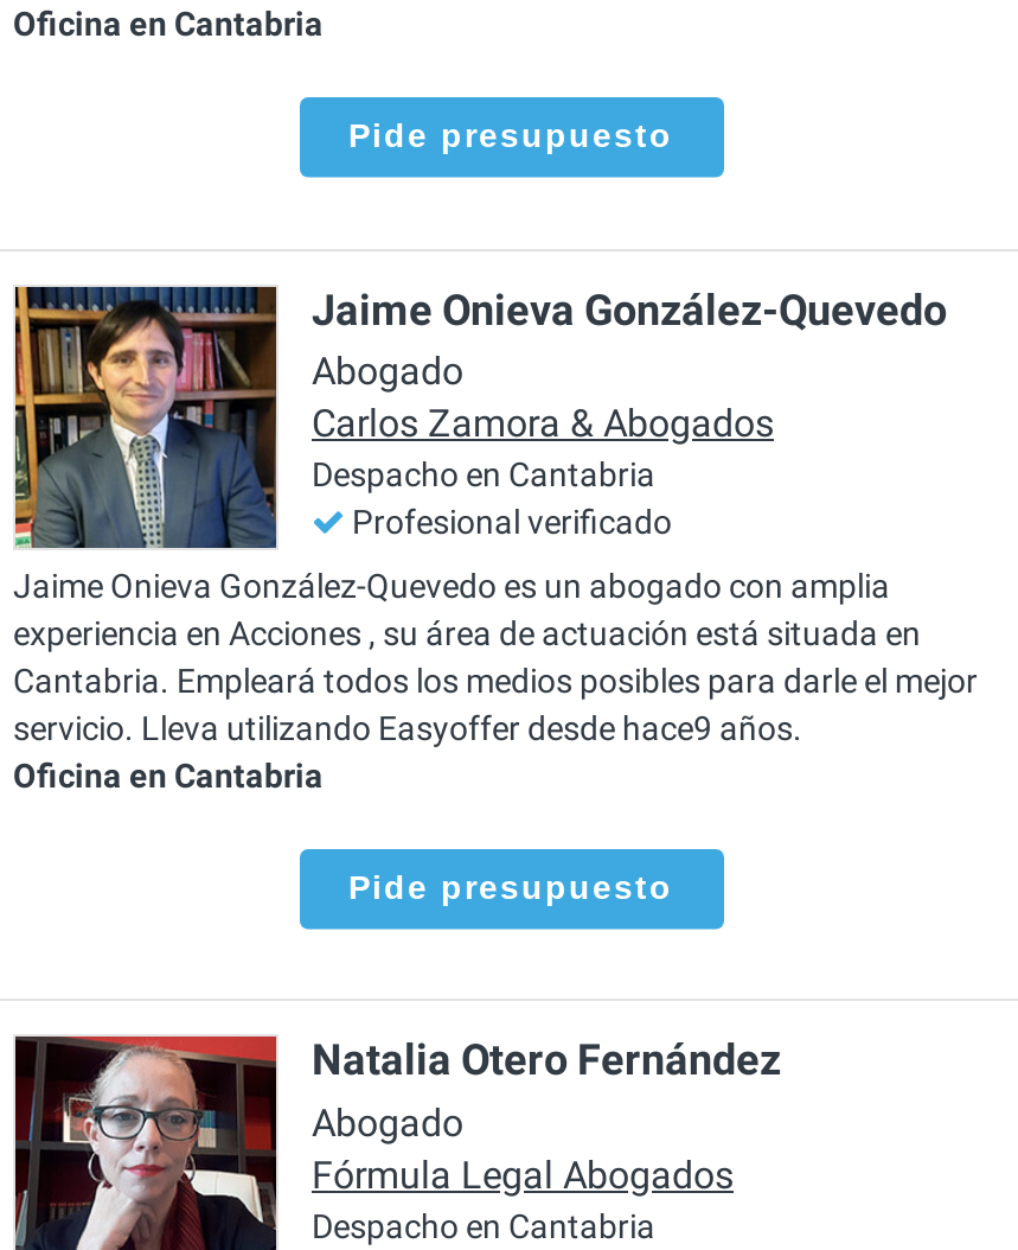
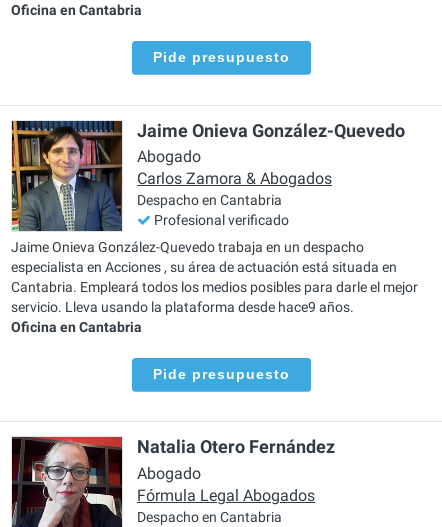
[13,566,921,652] Jaime Onieva González-Quevedo es un abogado con amplia | experiencia en Acciones , su área de actuación está situada en -> [11,239,397,275] Jaime Onieva González-Quevedo trabaja en un despacho | especialista en Acciones , su área de actuación está situada en
[13,708,802,746] servicio. Lleva utilizando Easyoffer desde hace9 años. -> [11,299,354,315] servicio. Lleva usando la plataforma desde hace9 años.

